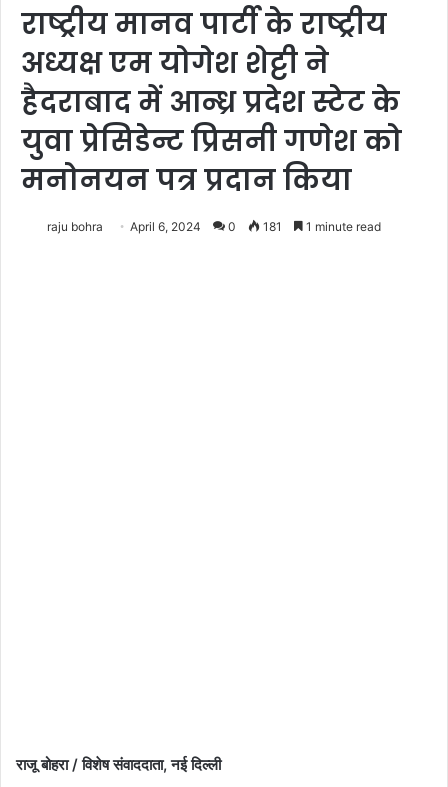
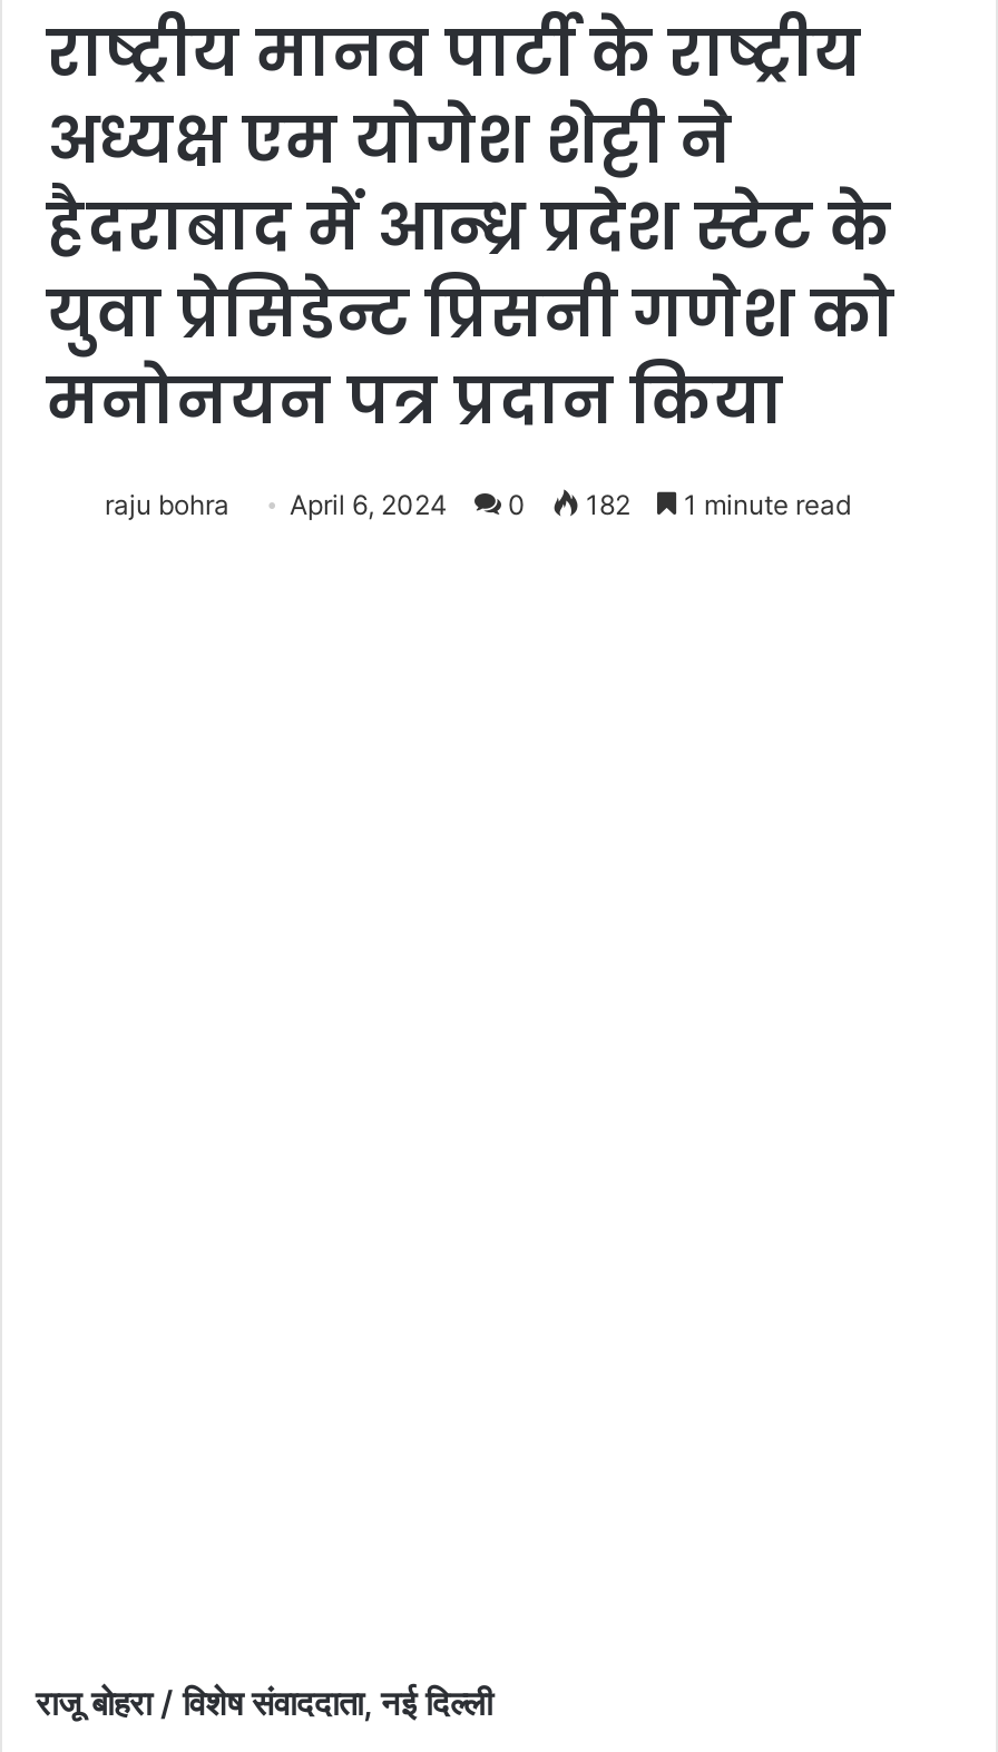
[47,219,381,234] raju bohra April 6, 2024 0 181 1 minute read -> [105,487,851,521] raju bohra April 6, 2024 0 182 1 minute read

